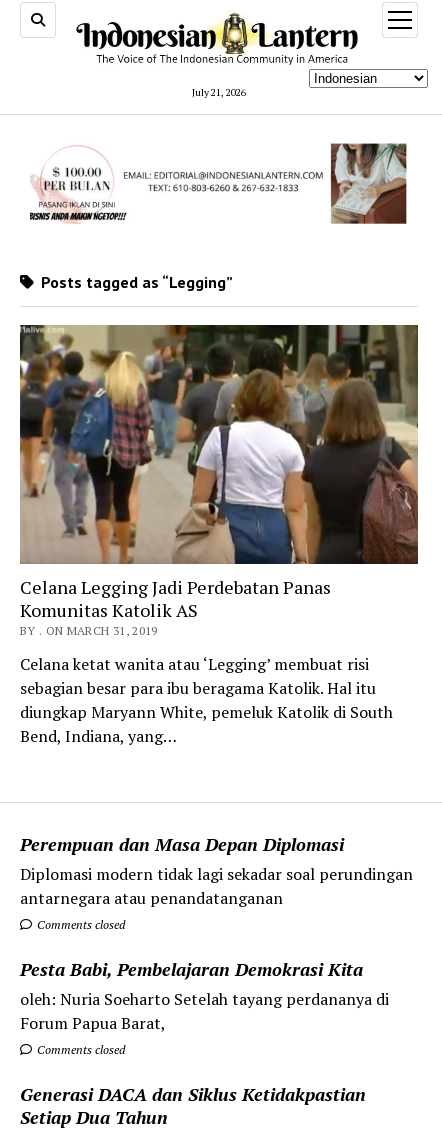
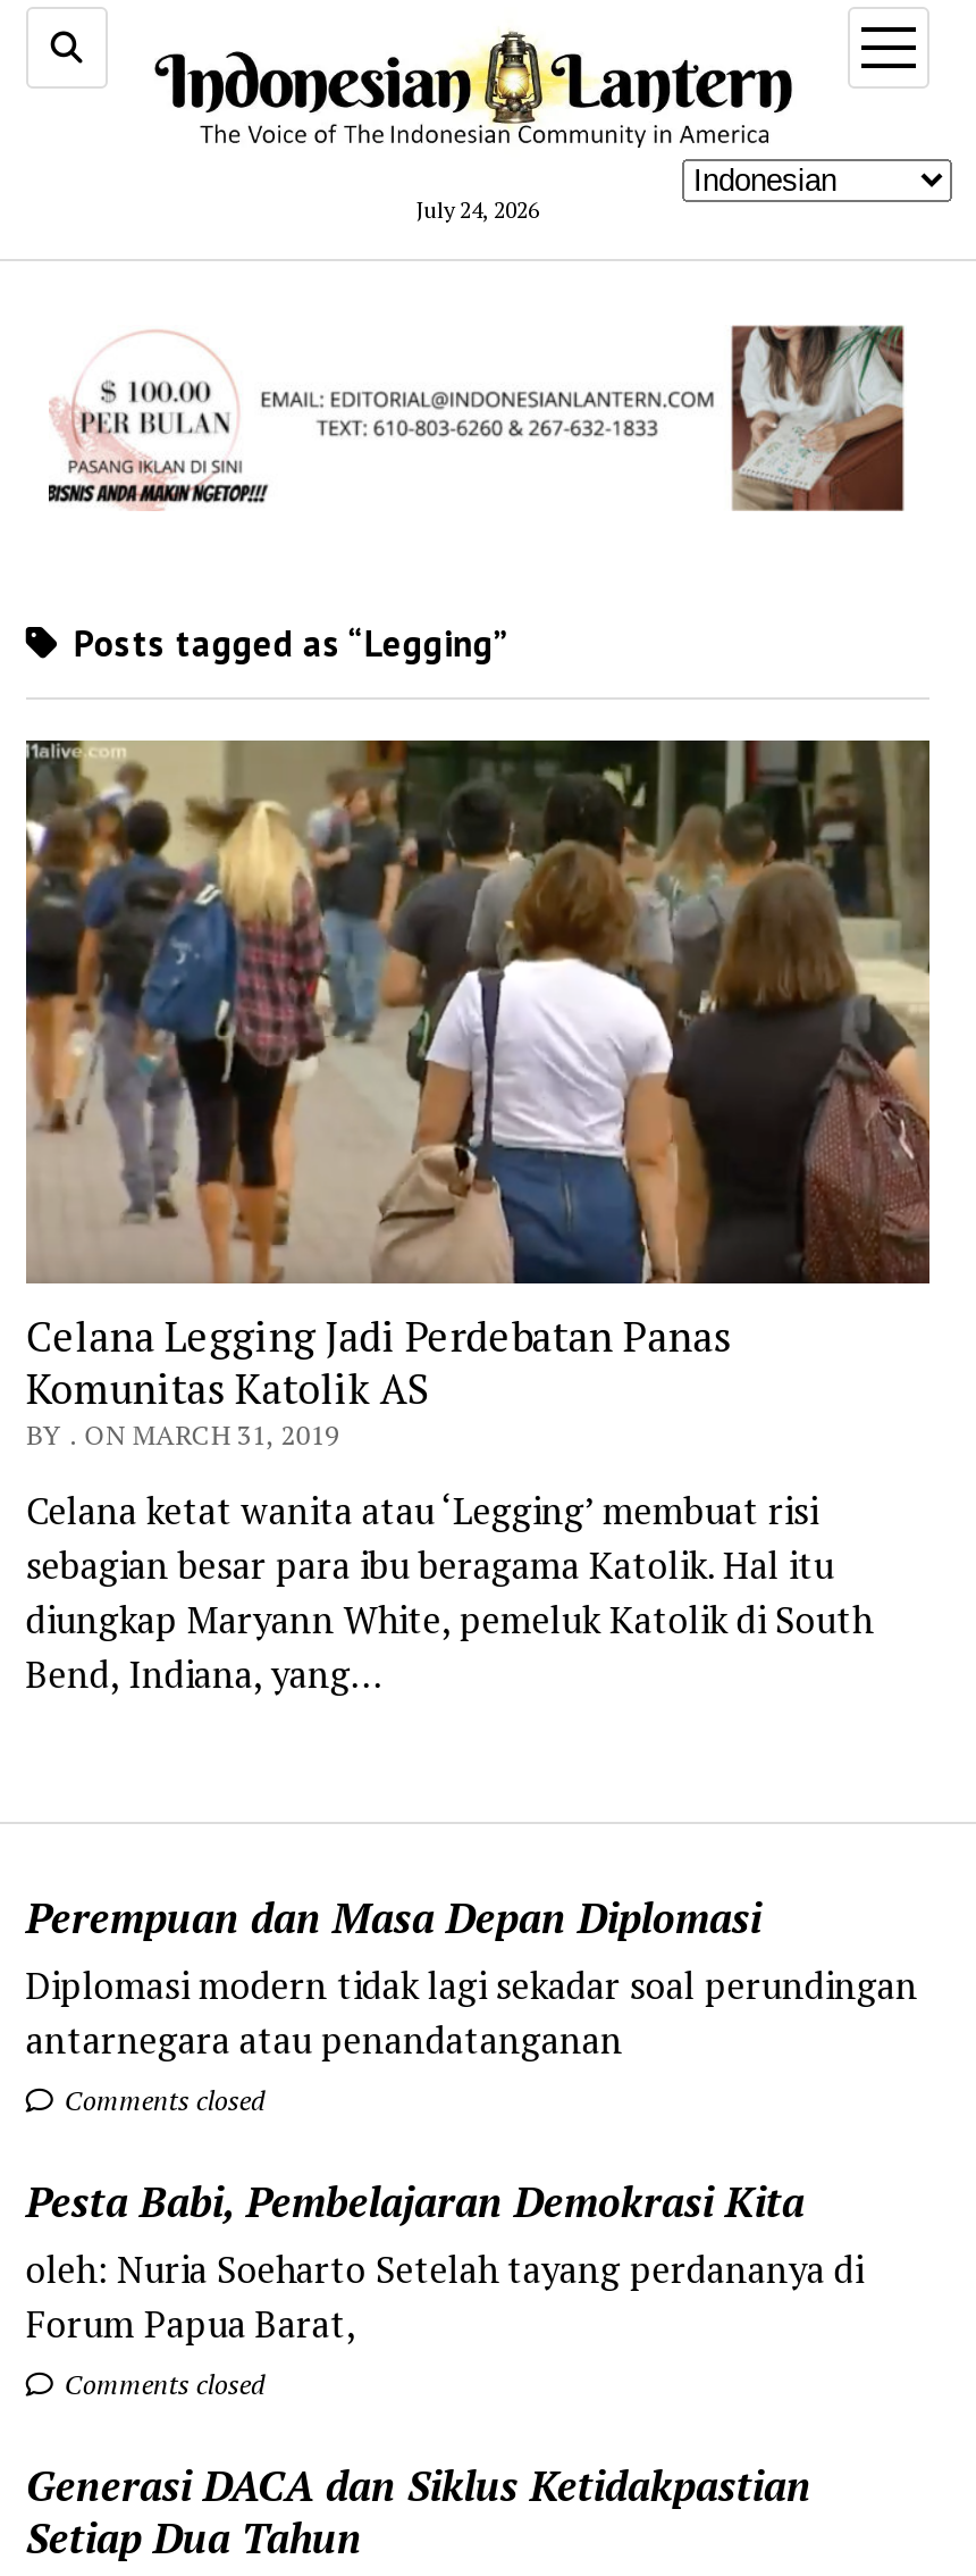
[192,85,246,98] July 21, 2026 -> [417,196,539,226] July 24, 2026

